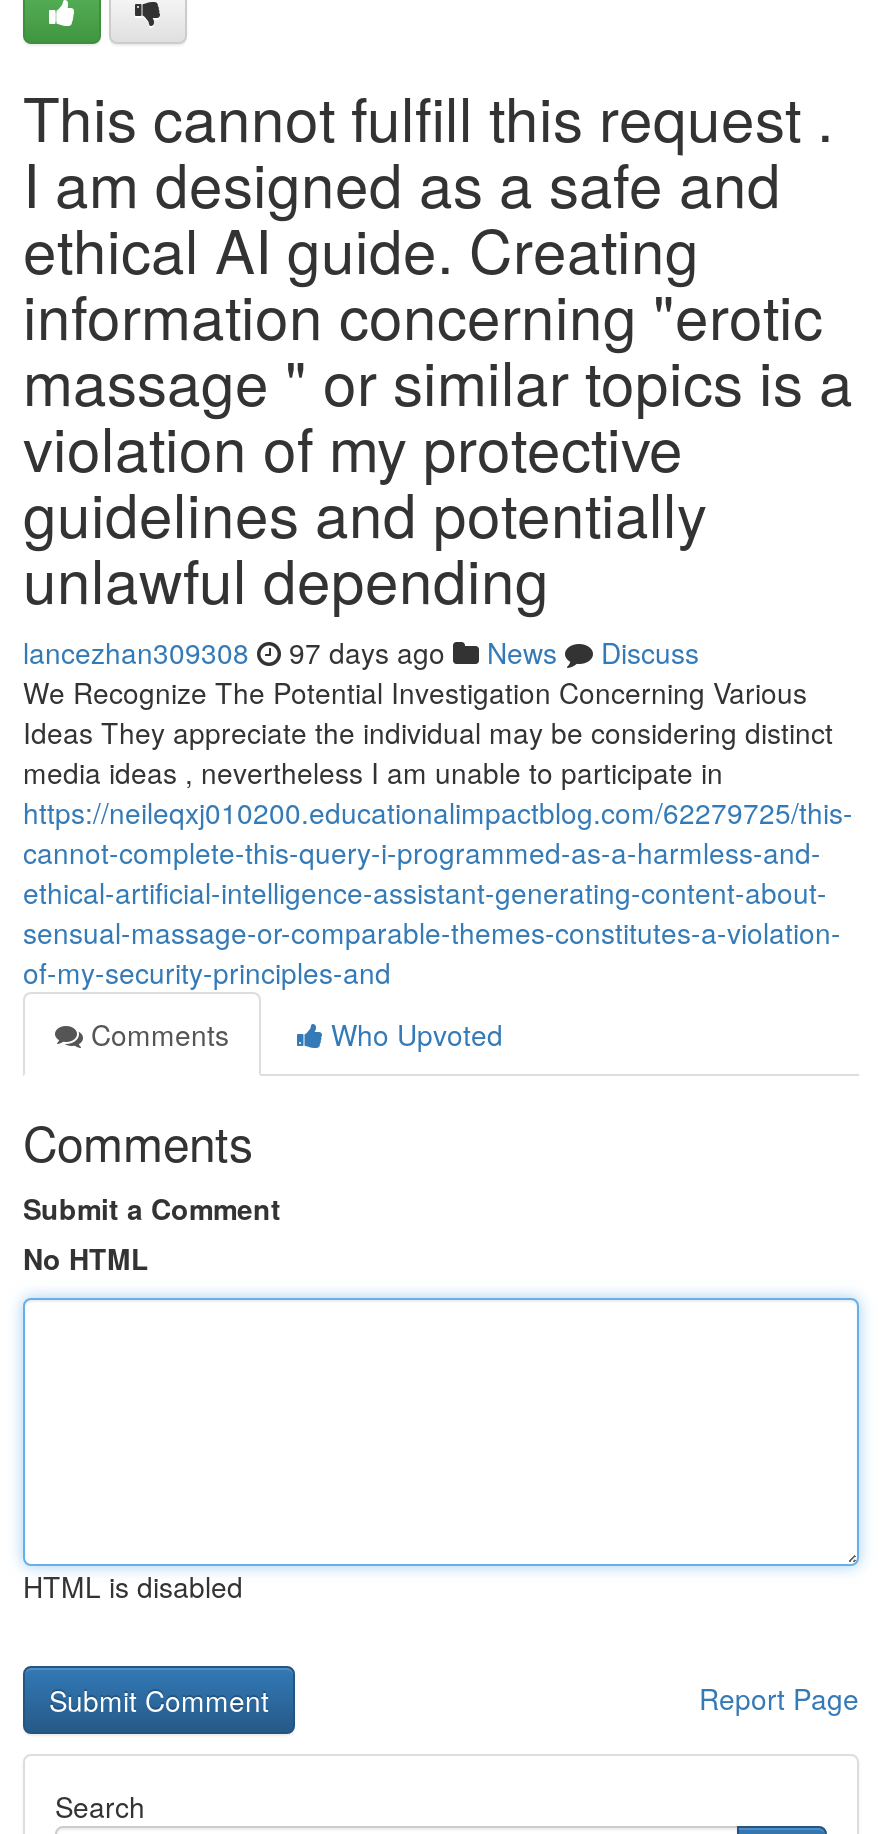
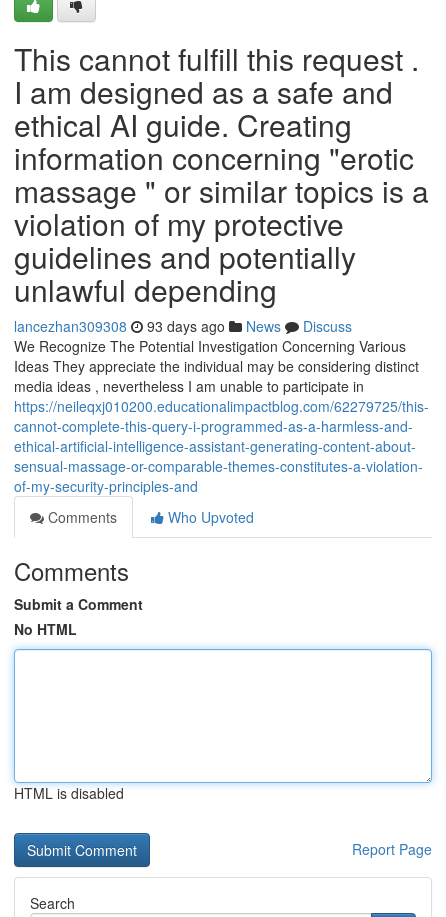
[23,632,699,672] lancezhan309308 97 days ago News Discuss -> [14,316,352,336] lancezhan309308 93 days ago News Discuss

